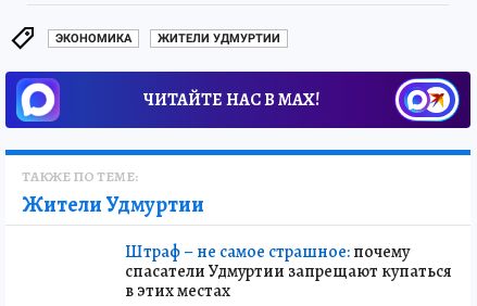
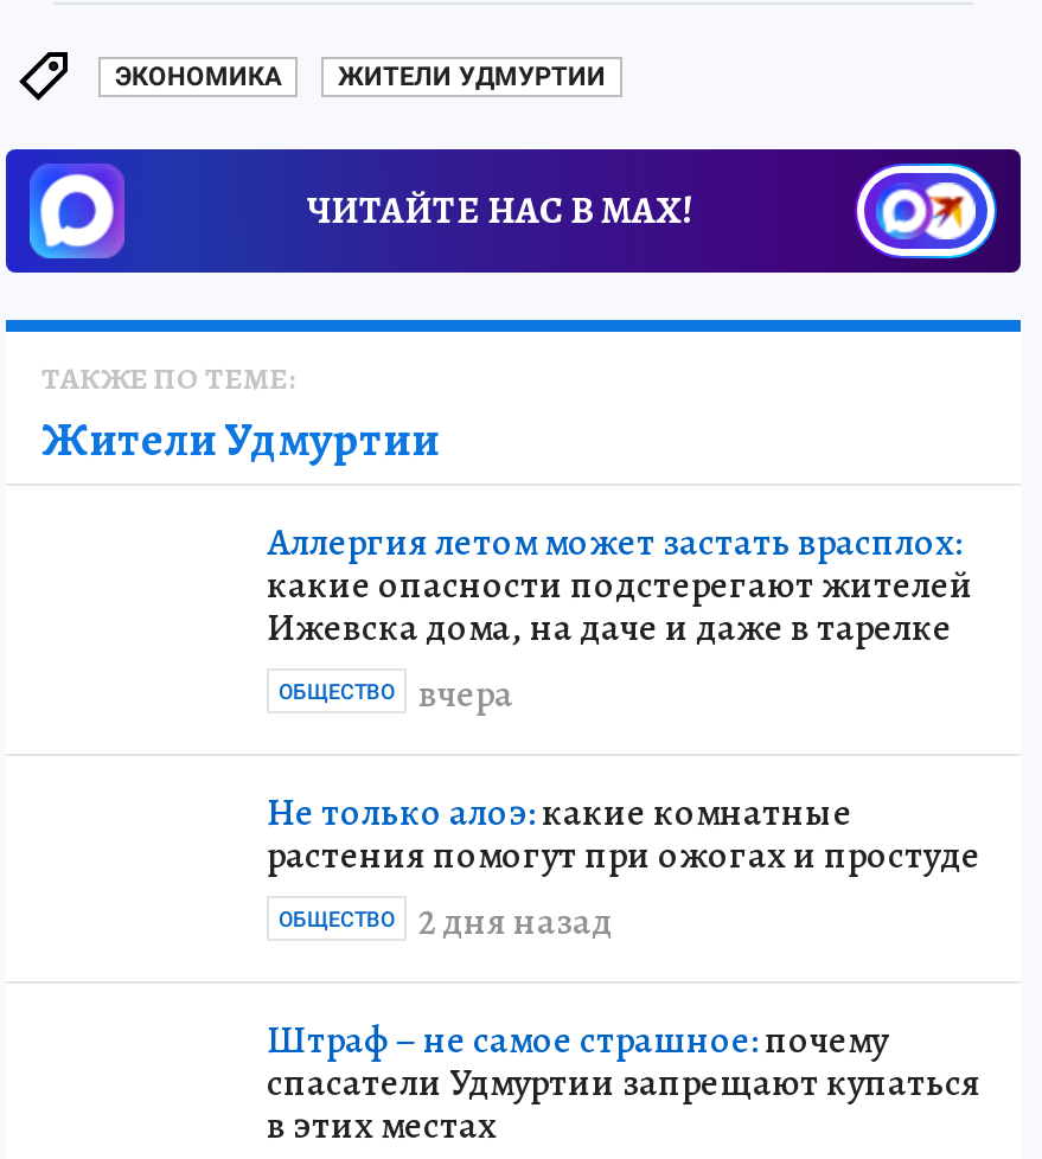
none -> [267,516,980,949] Аллергия летом может застать врасплох: | какие опасности подстерегают жителей | Ижевска дома, на даче и даже в тарелке | вчера | ОБЩЕСТВО | Не только алоэ:какие комнатные | растения помогут при ожогах и простуде | 2 дня назад | ОБЩЕСТВО

